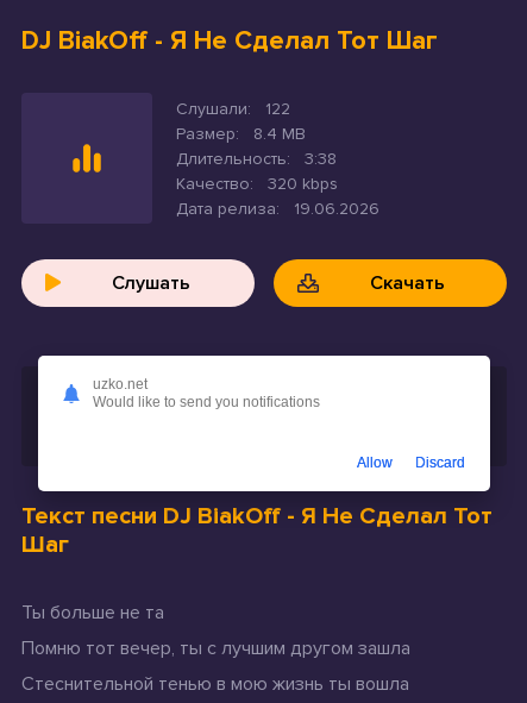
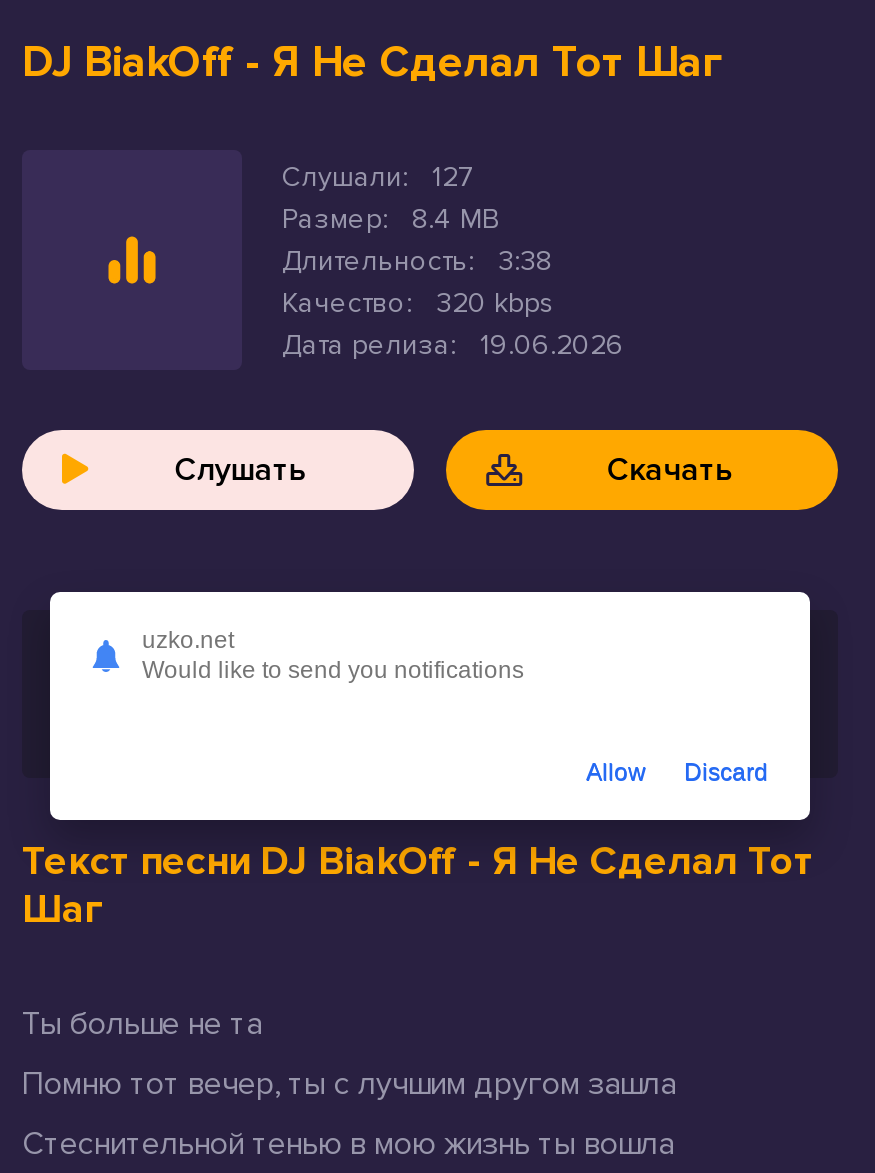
[176,98,290,118] Слушали: 122 -> [282,159,474,193] Слушали: 127

